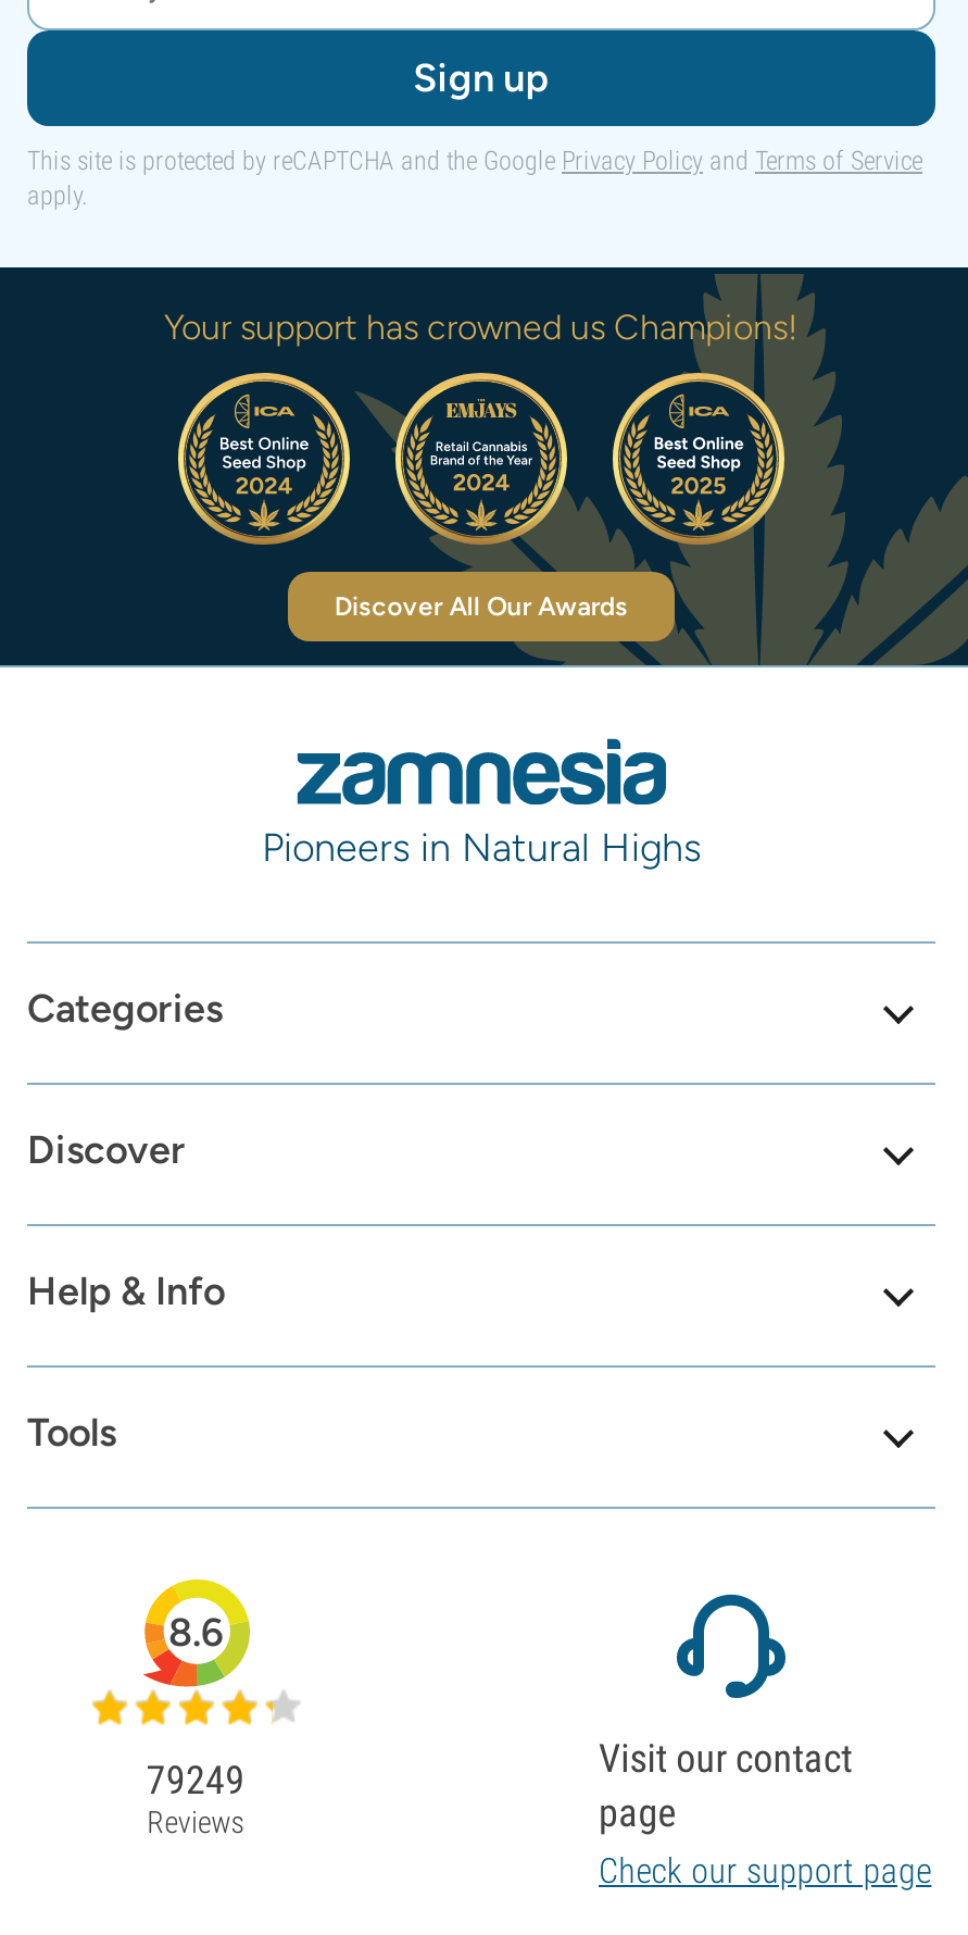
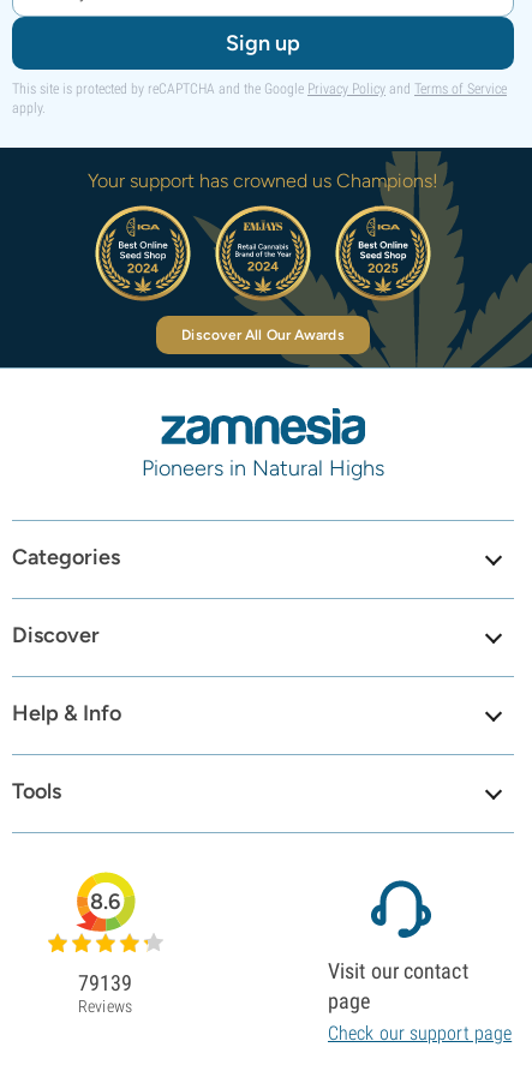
[146,1757,245,1802] 79249 -> [78,970,132,995] 79139

